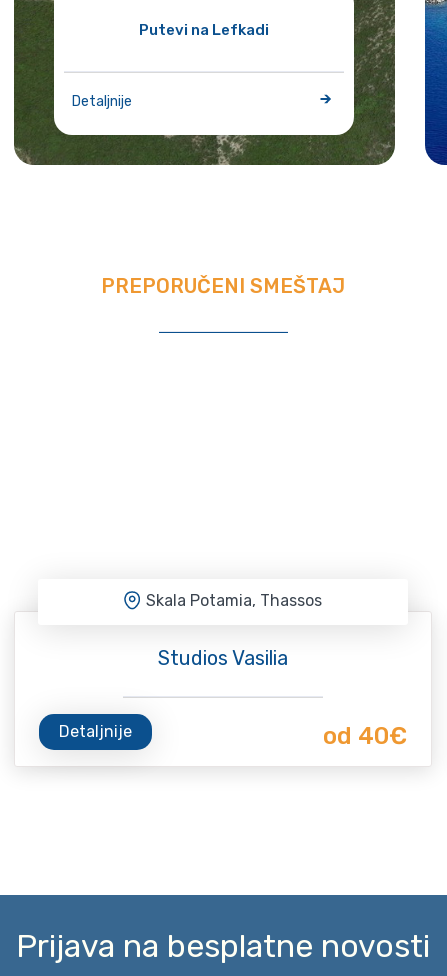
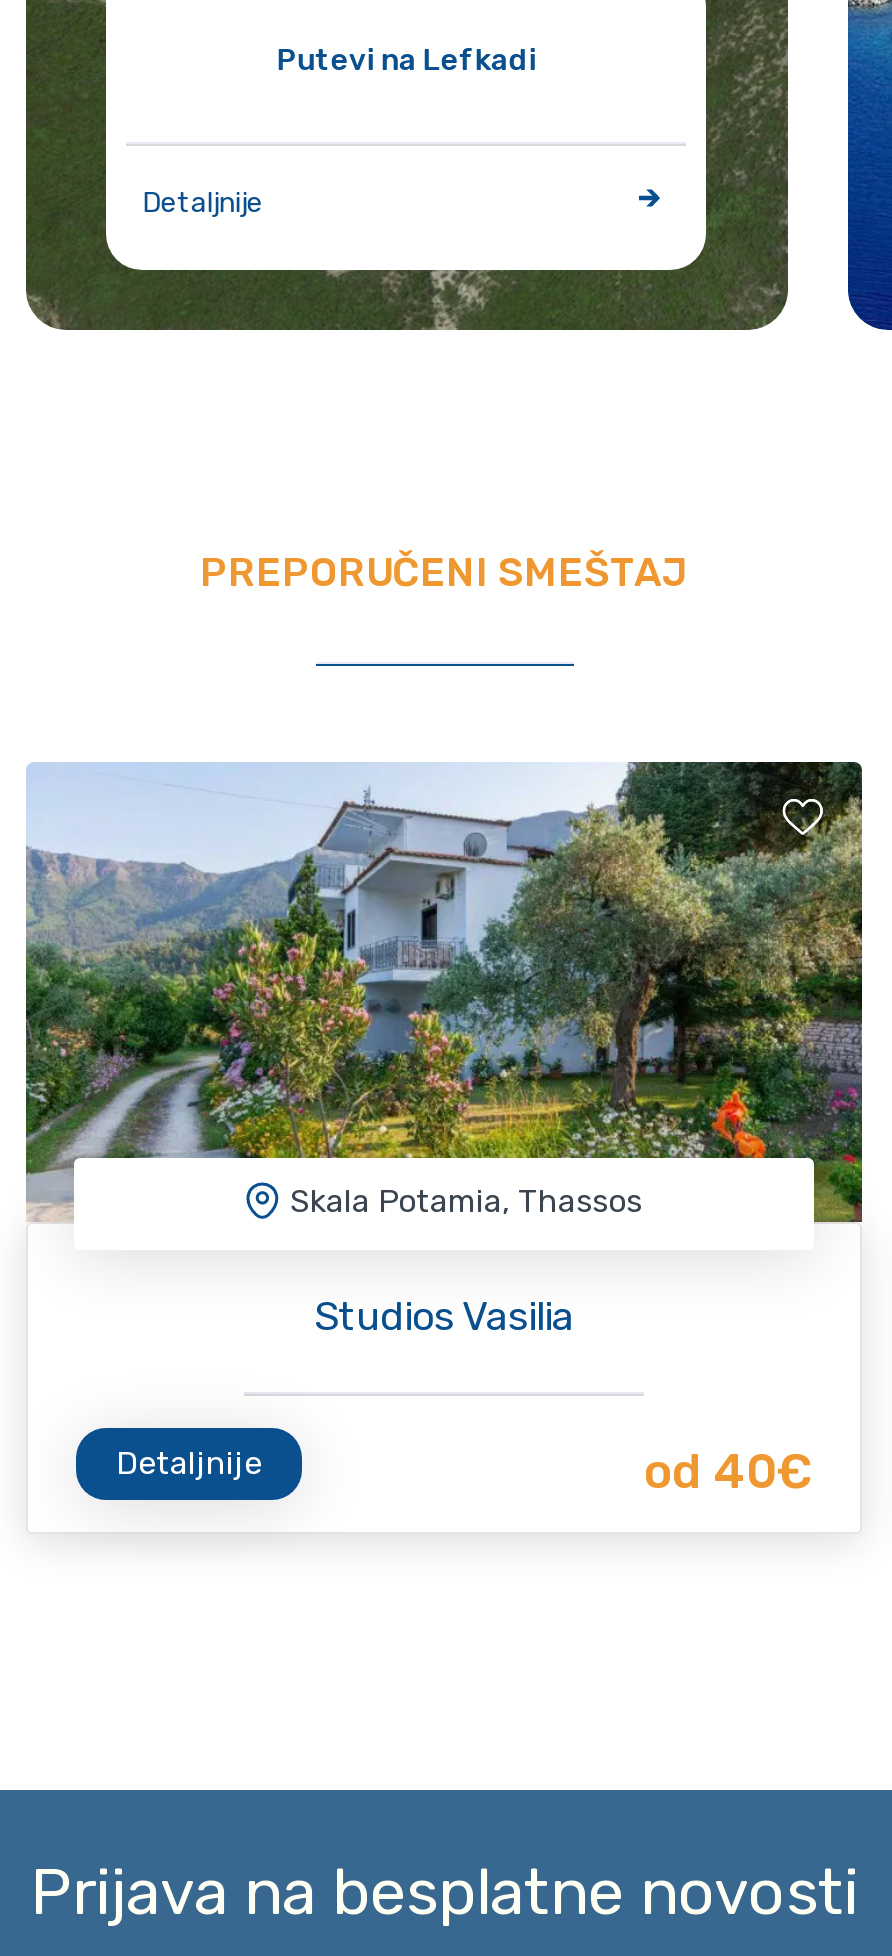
none -> [24,760,864,1224] [image]

